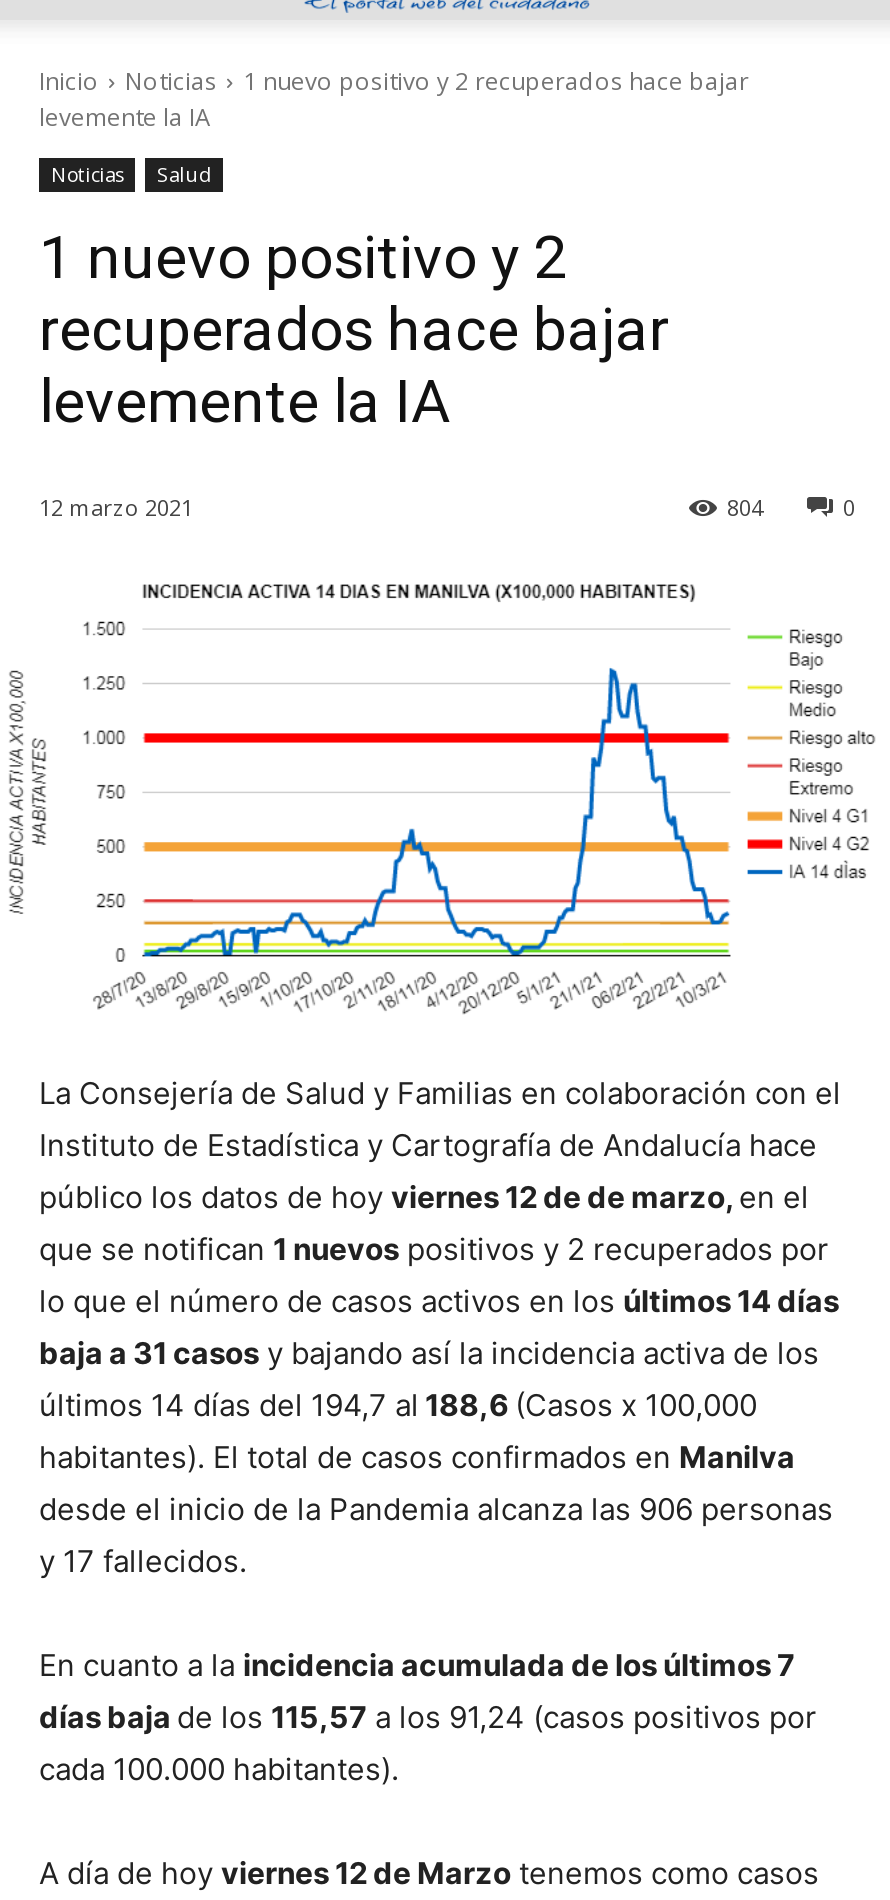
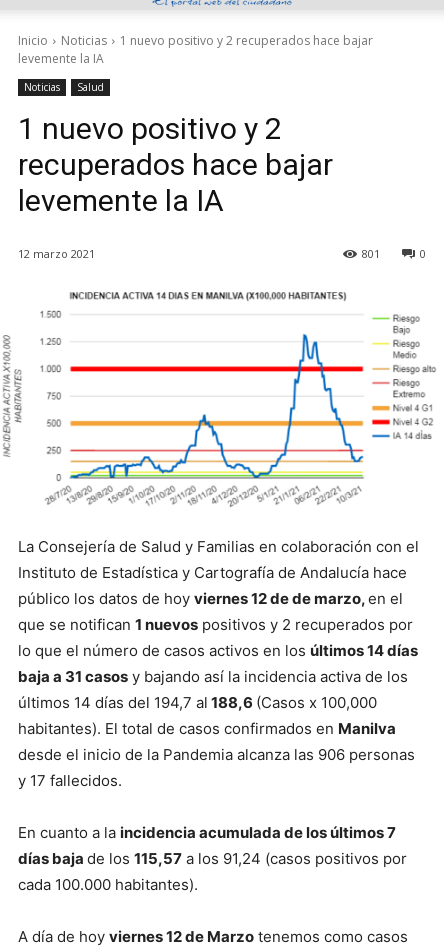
[727,492,763,522] 804 -> [362,246,380,261] 801

